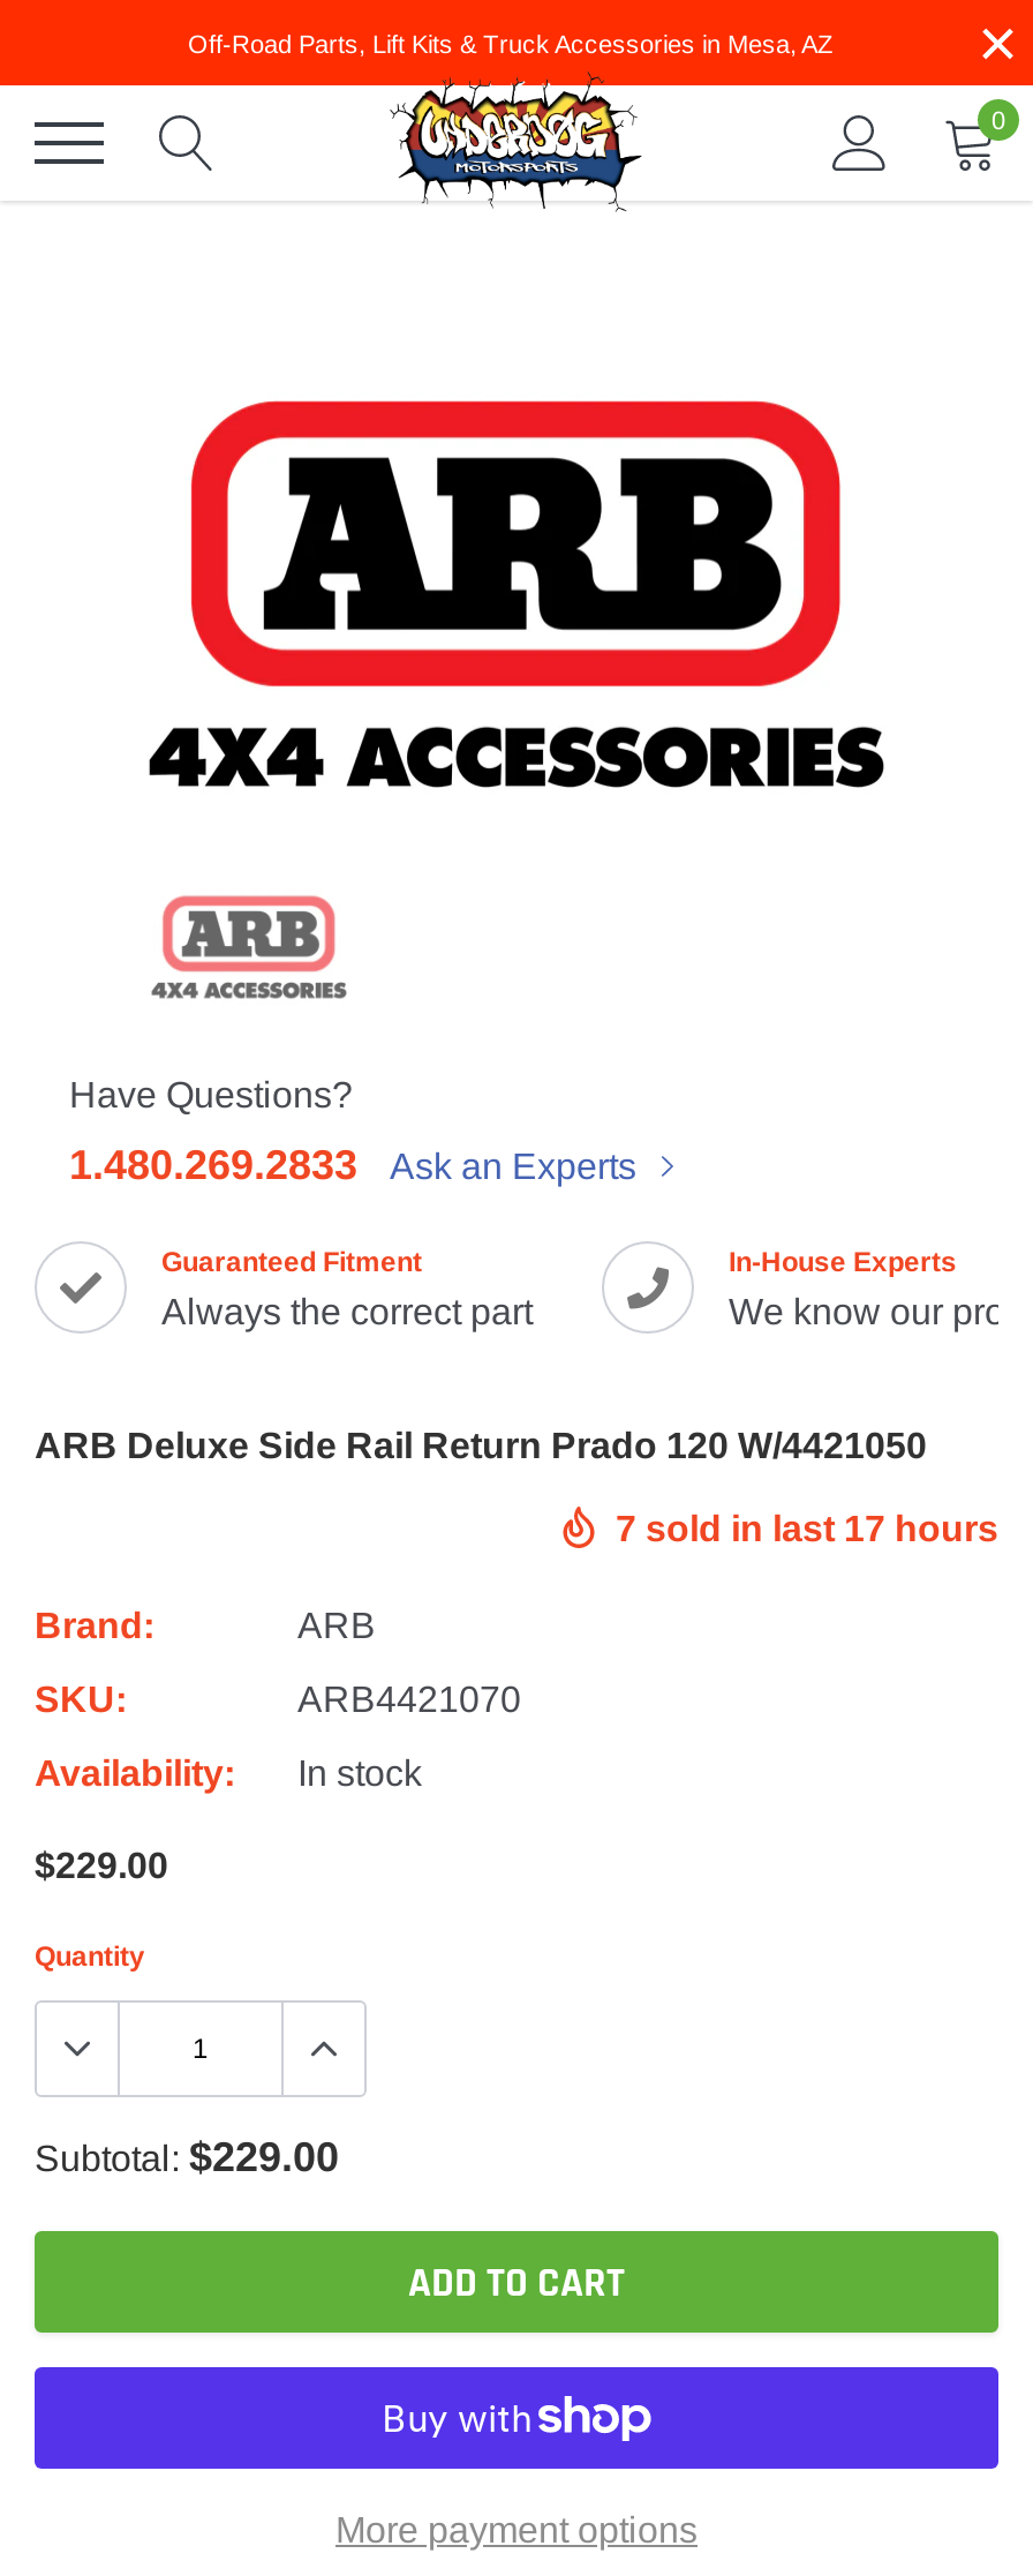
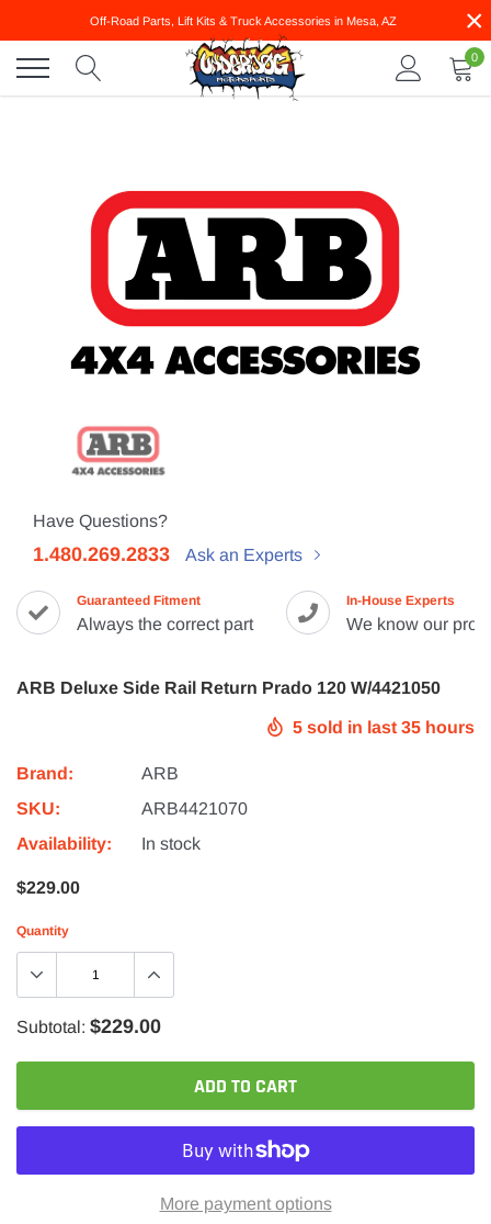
[616,1508,998,1548] 7 sold in last 17 hours -> [293,718,475,736] 5 sold in last 35 hours

